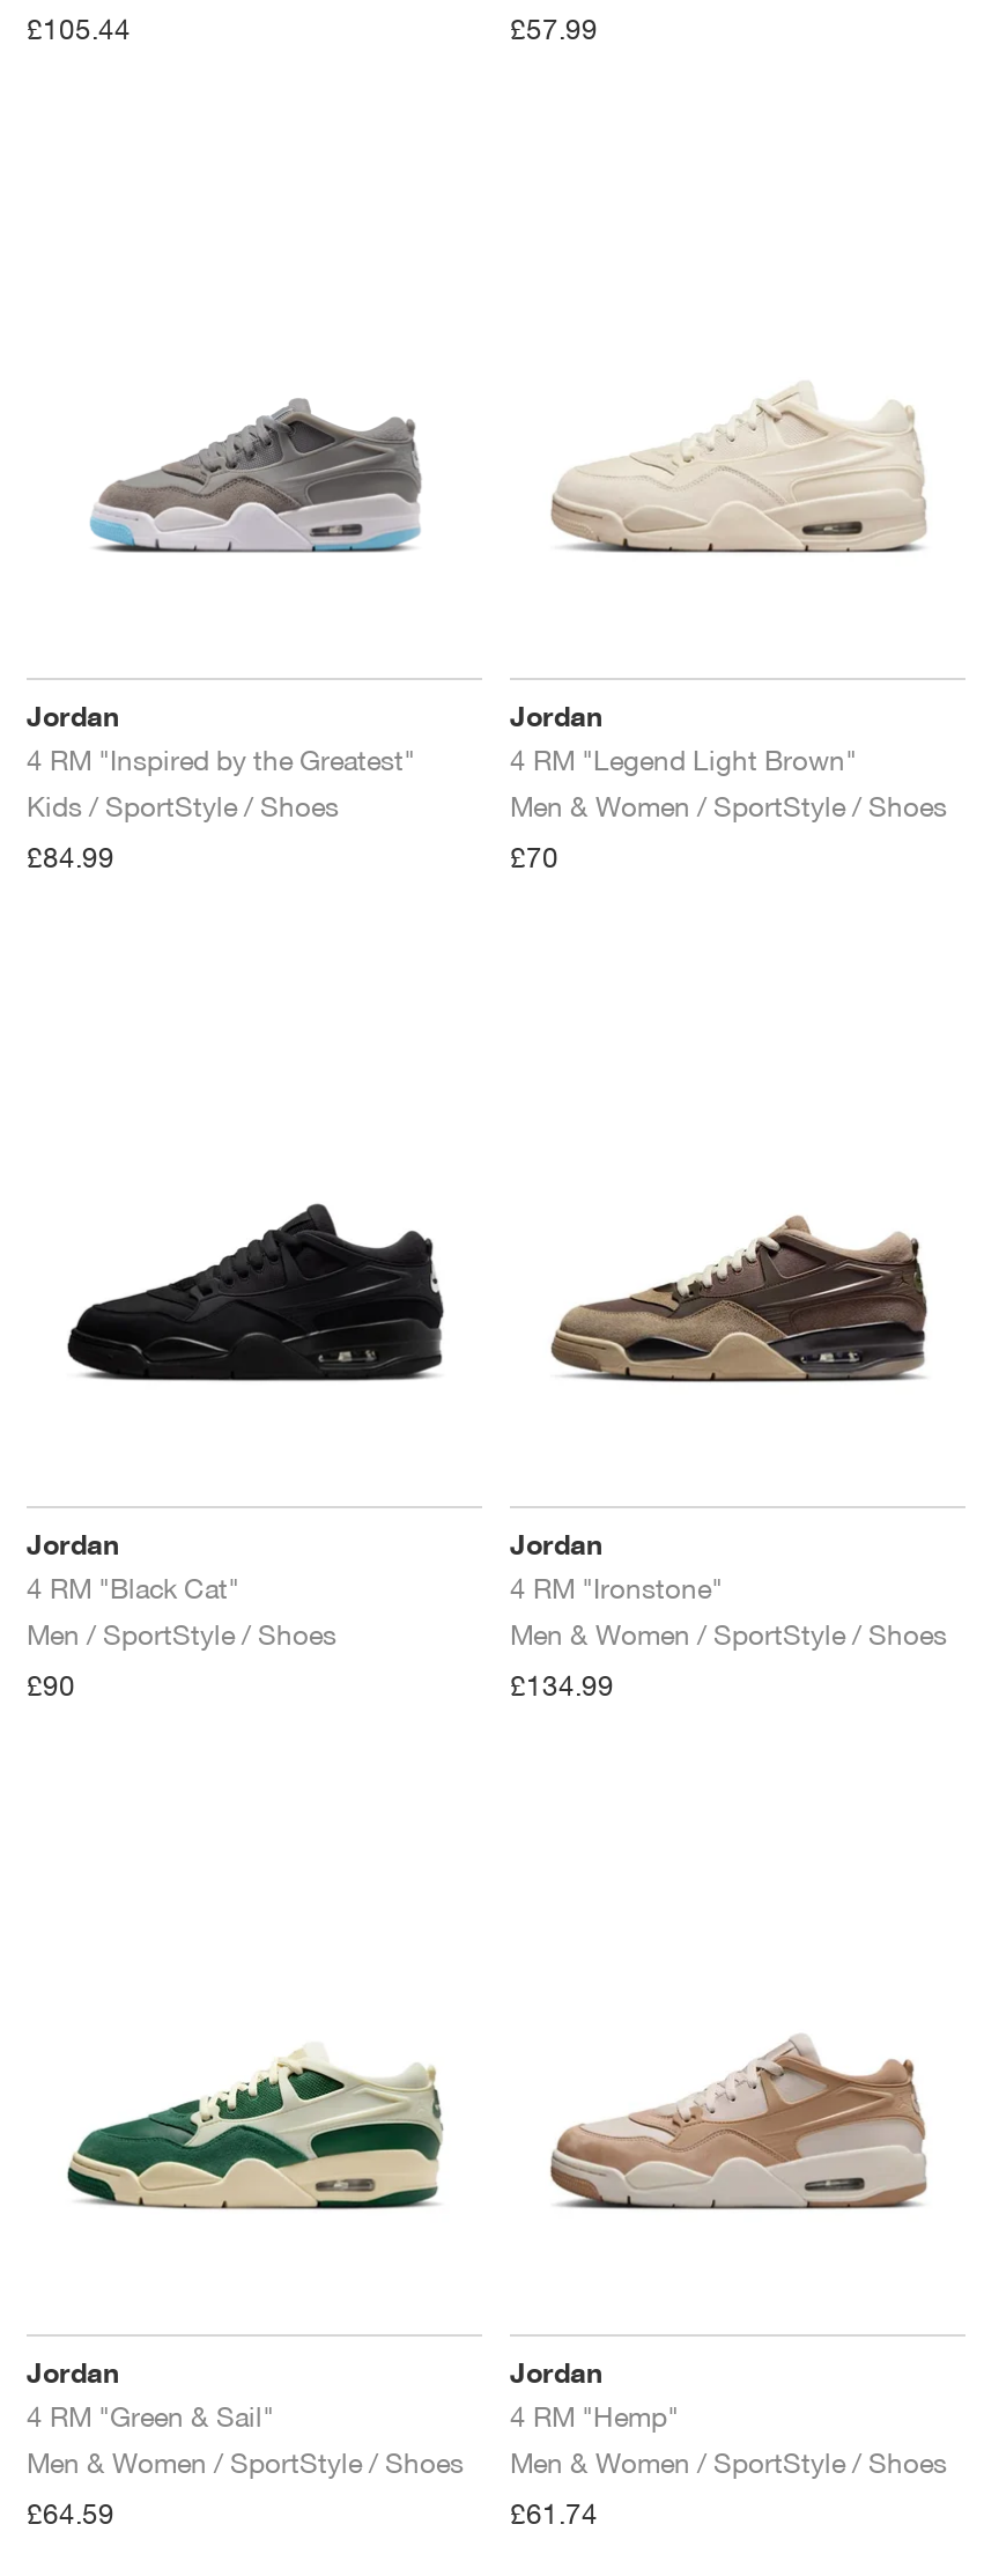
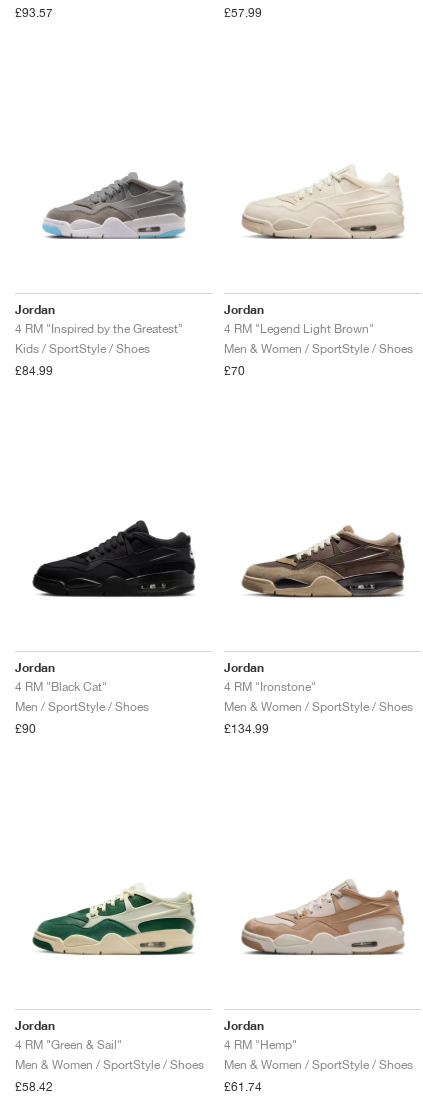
[27,10,131,45] £105.44 -> [15,4,53,19] £93.57
[27,2495,114,2530] £64.59 -> [15,1078,53,1093] £58.42

